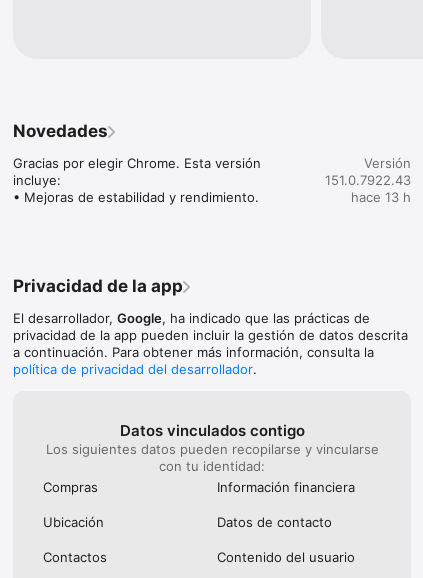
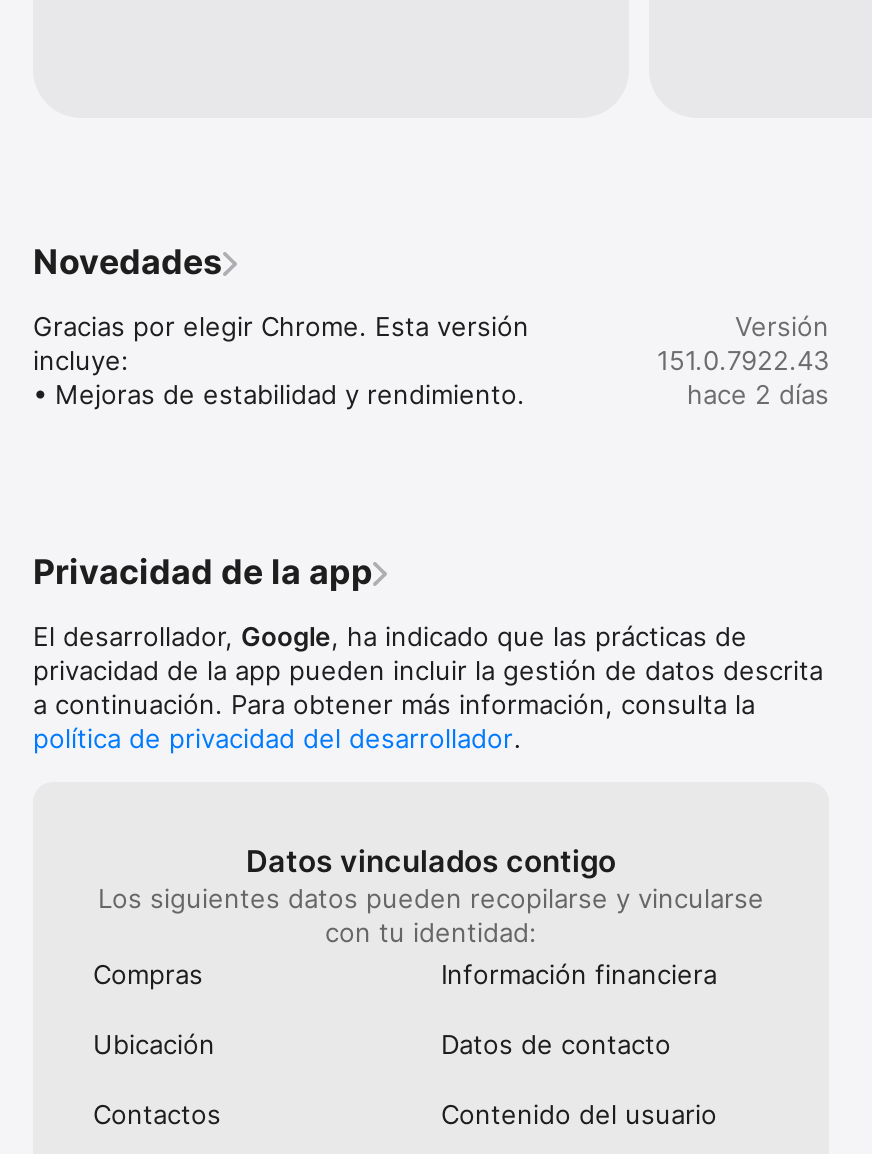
[351,189,411,205] hace 13 h -> [687,378,829,410] hace 2 días

